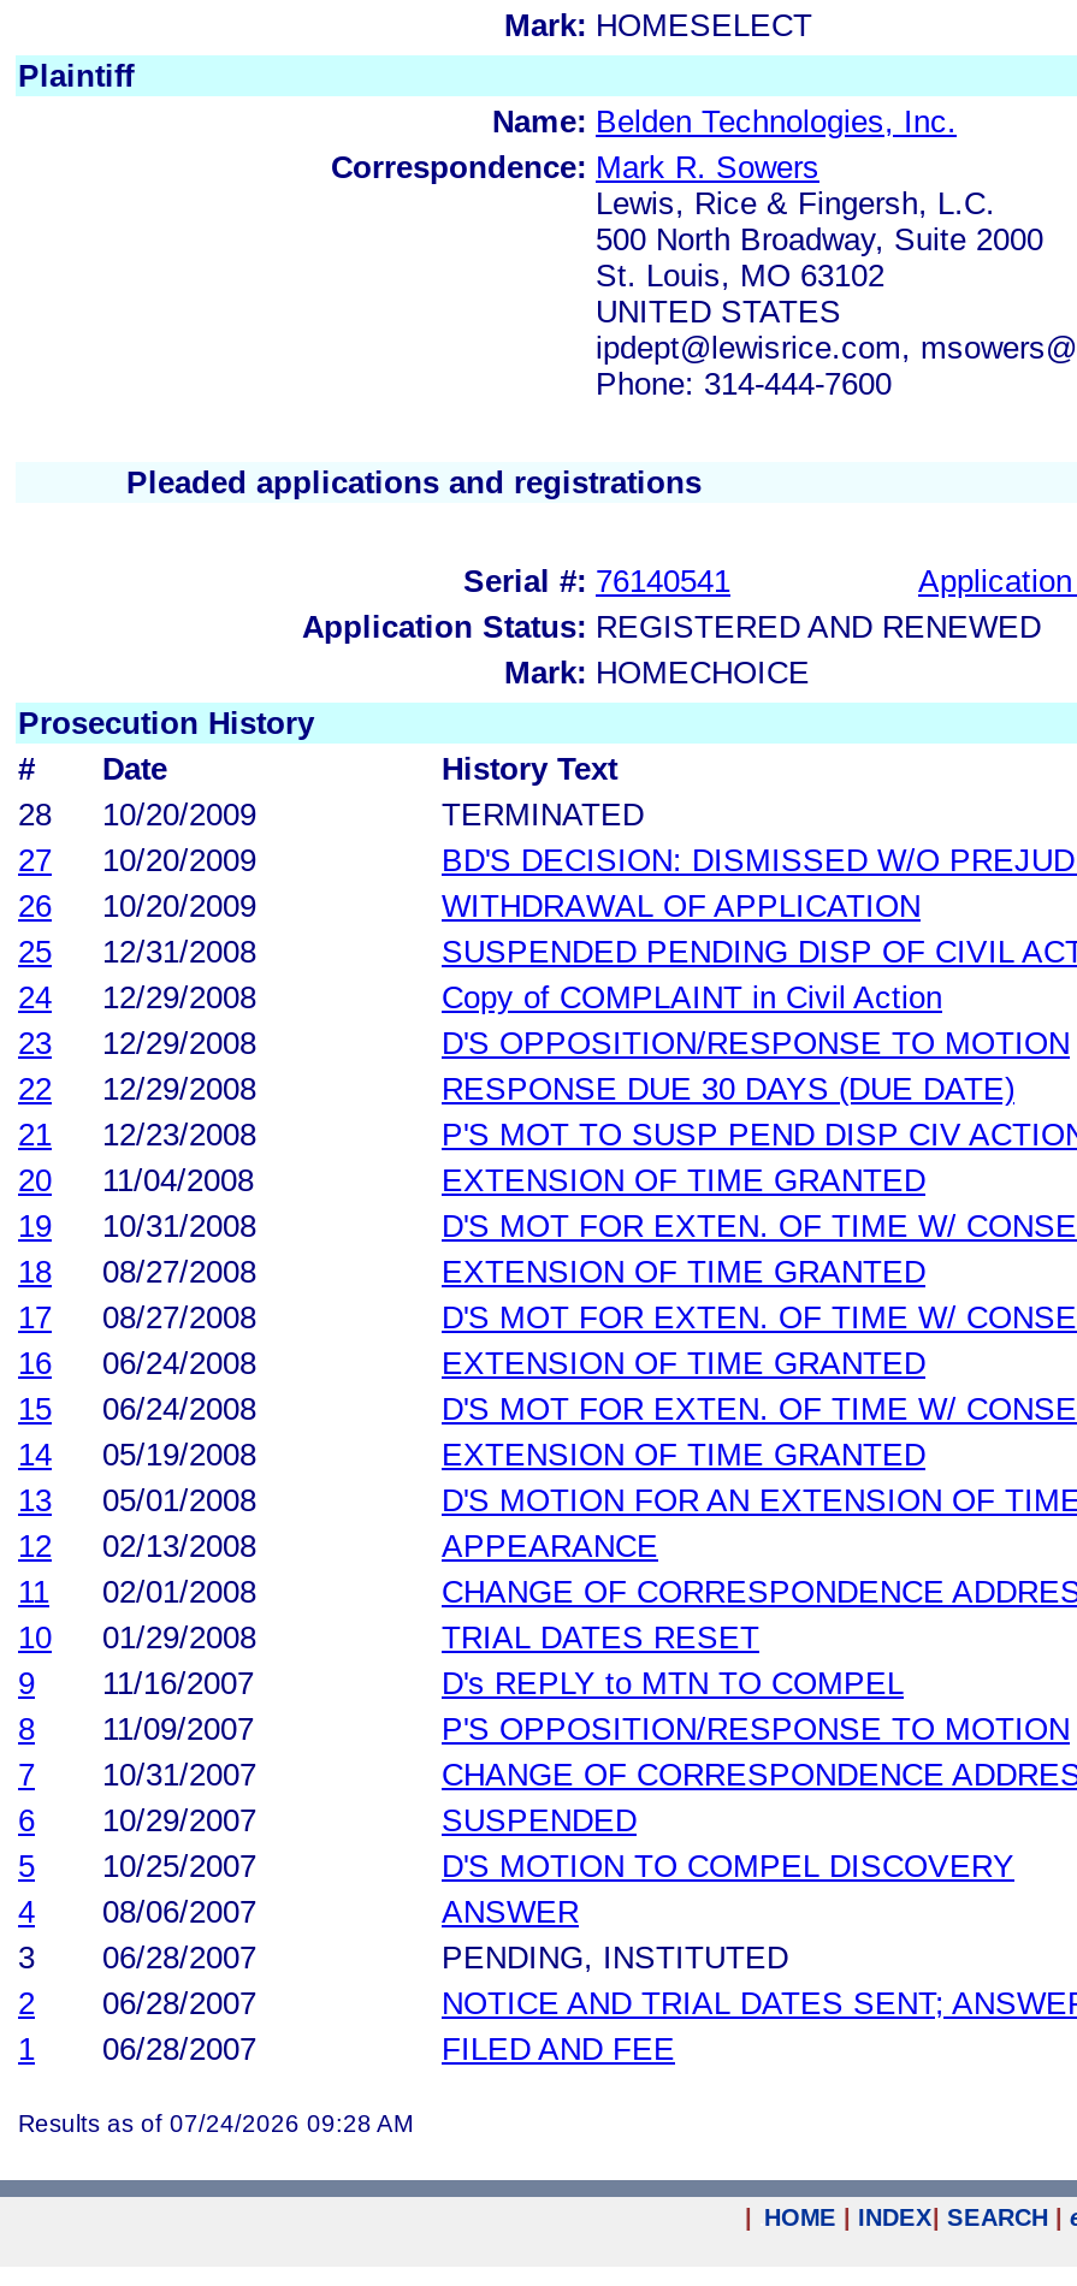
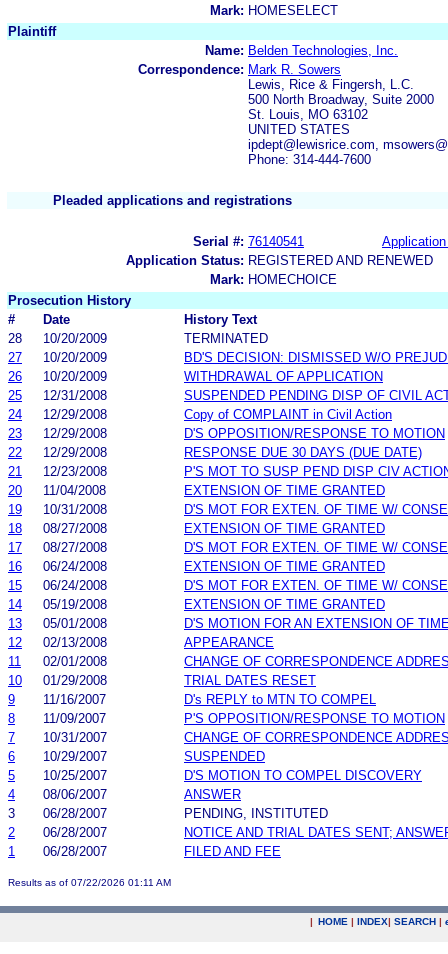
[18,2110,413,2137] Results as of 07/24/2026 09:28 AM -> [8,877,171,888] Results as of 07/22/2026 01:11 AM

